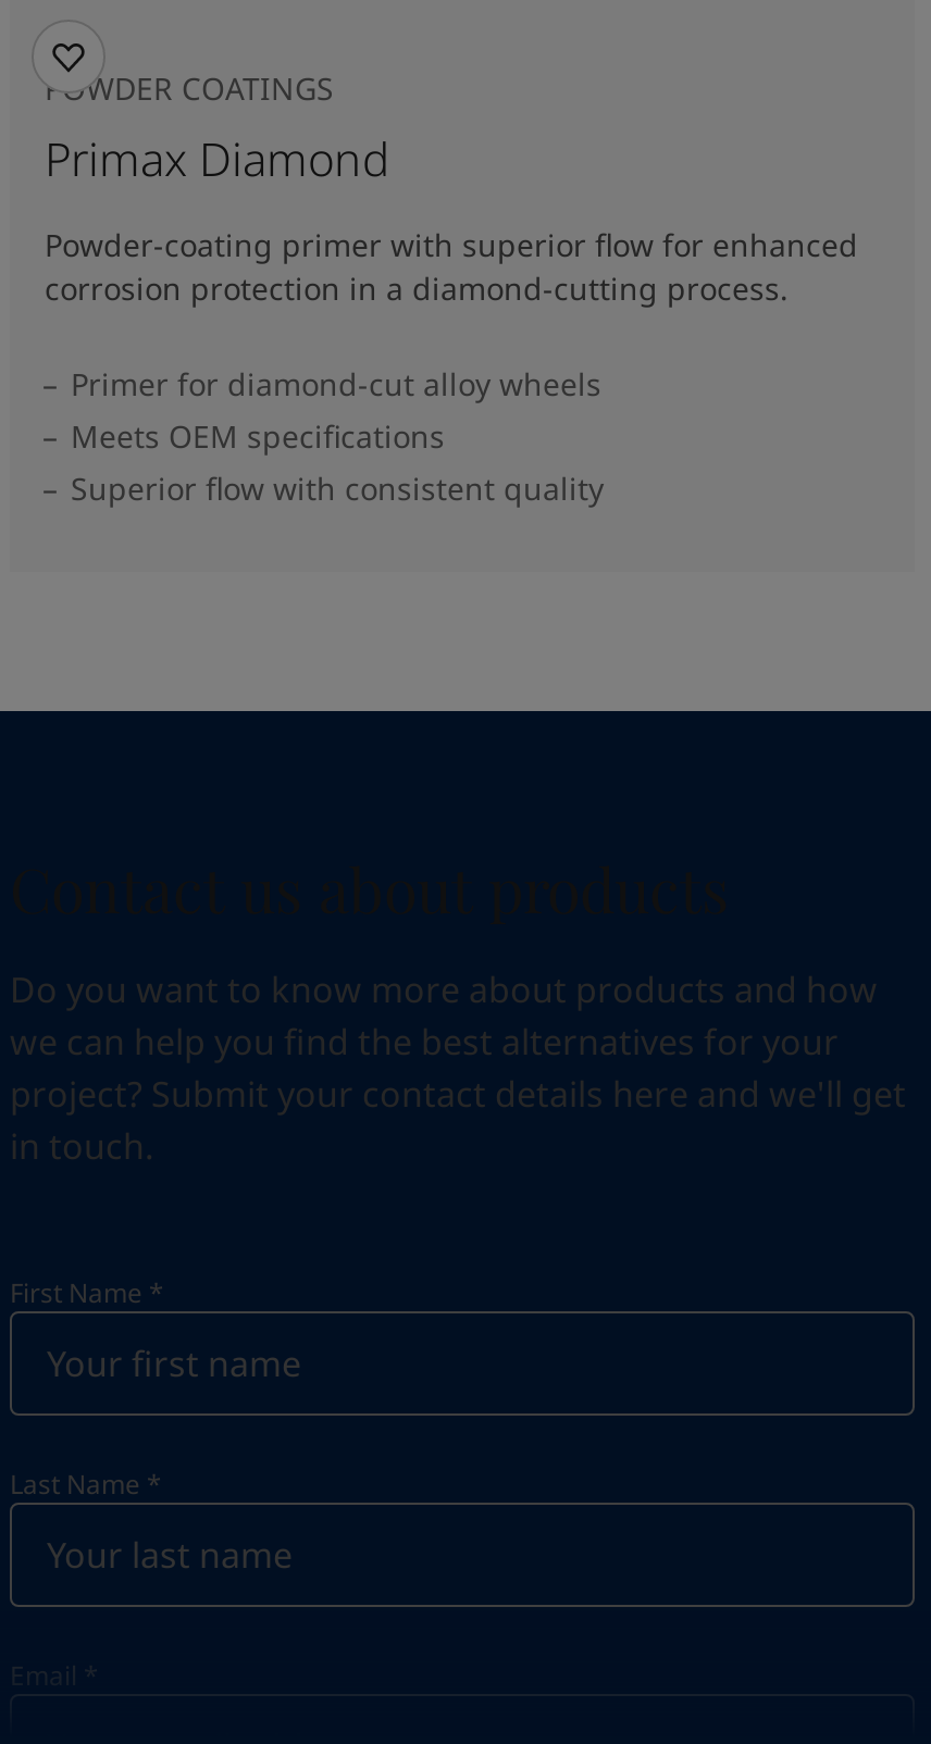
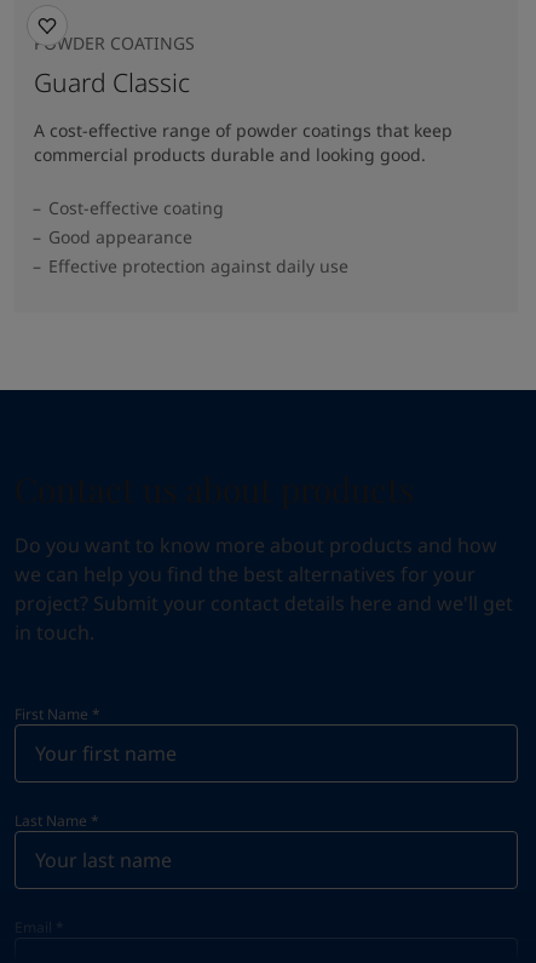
[45,128,390,189] Primax Diamond -> [34,65,190,99] Guard Classic
[45,224,858,309] Powder-coating primer with superior flow for enhanced | corrosion protection in a diamond-cutting process. -> [34,119,453,166] A cost-effective range of powder coatings that keep | commercial products durable and looking good.
[71,363,612,509] Primer for diamond-cut alloy wheels | Meets OEM specifications | Superior flow with consistent quality -> [48,196,348,277] Cost-effective coating | Good appearance | Effective protection against daily use

